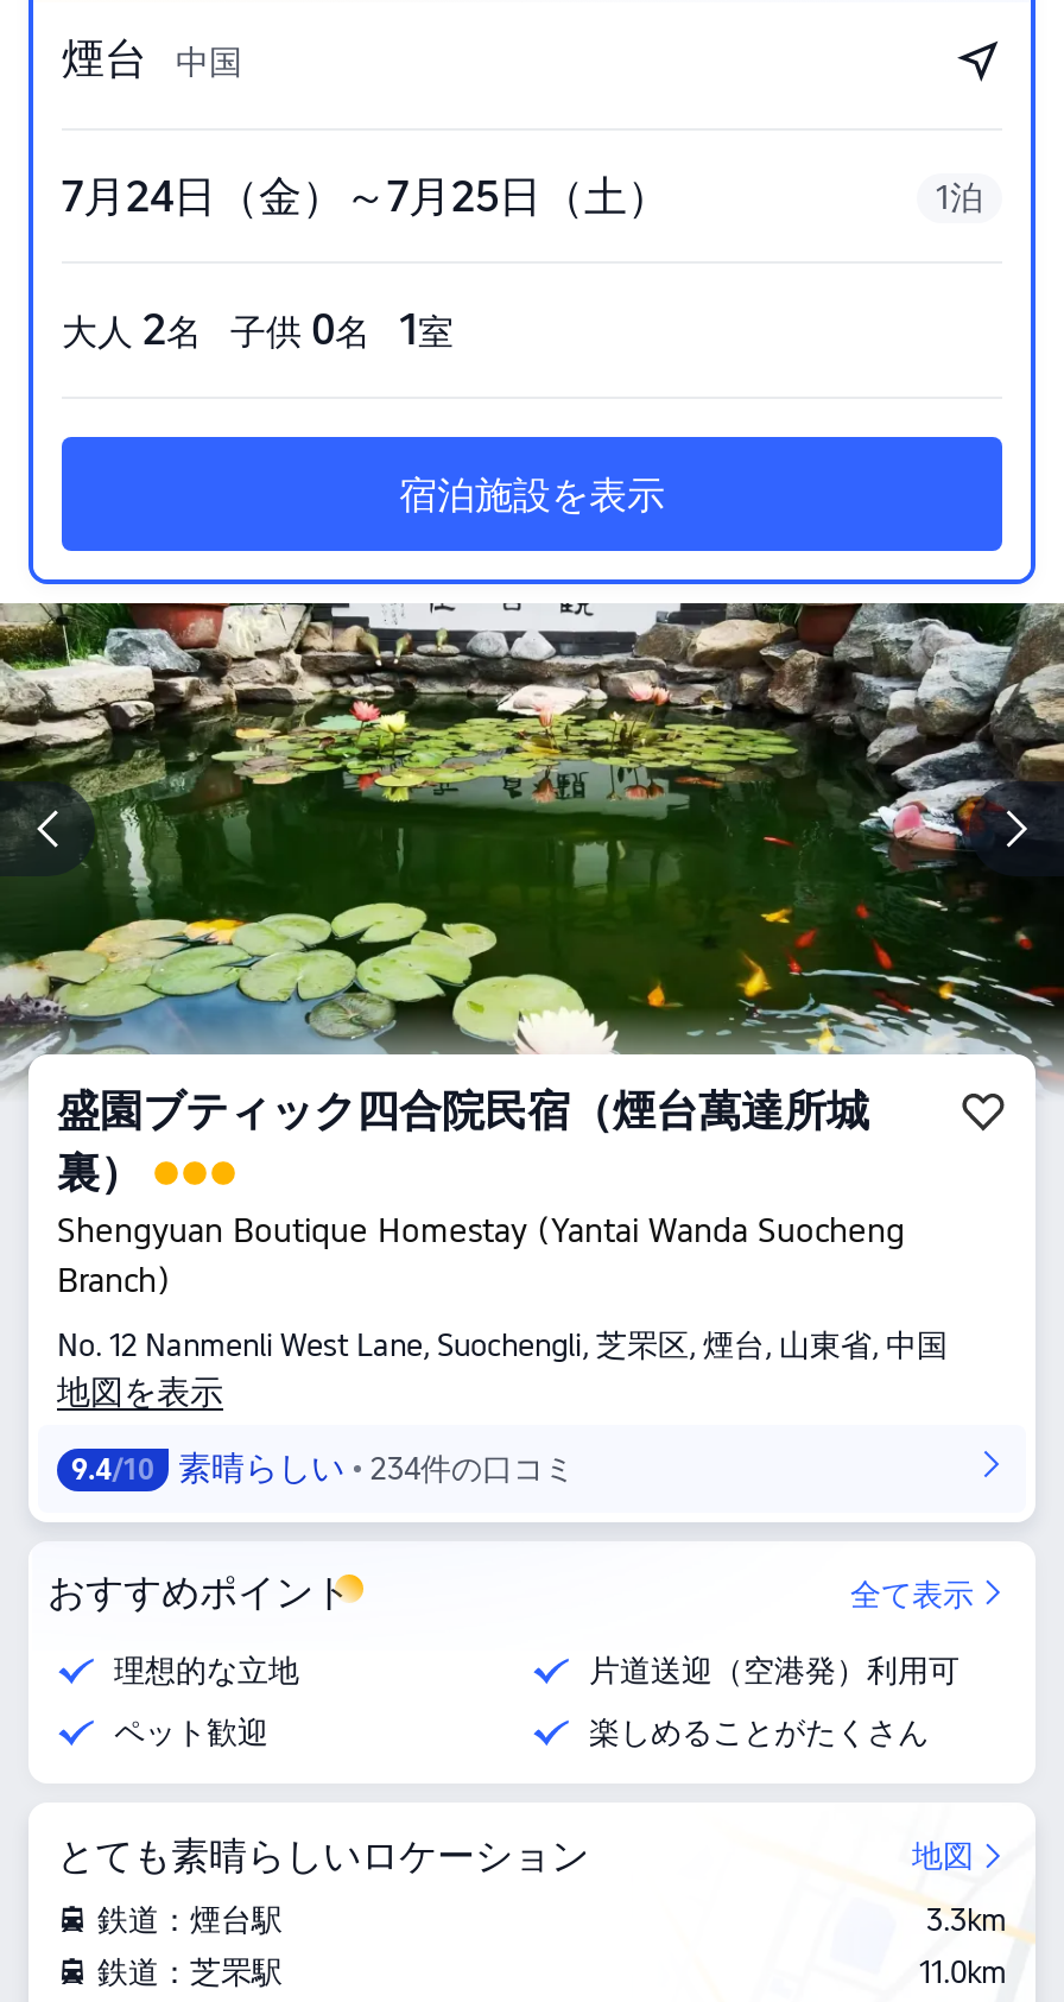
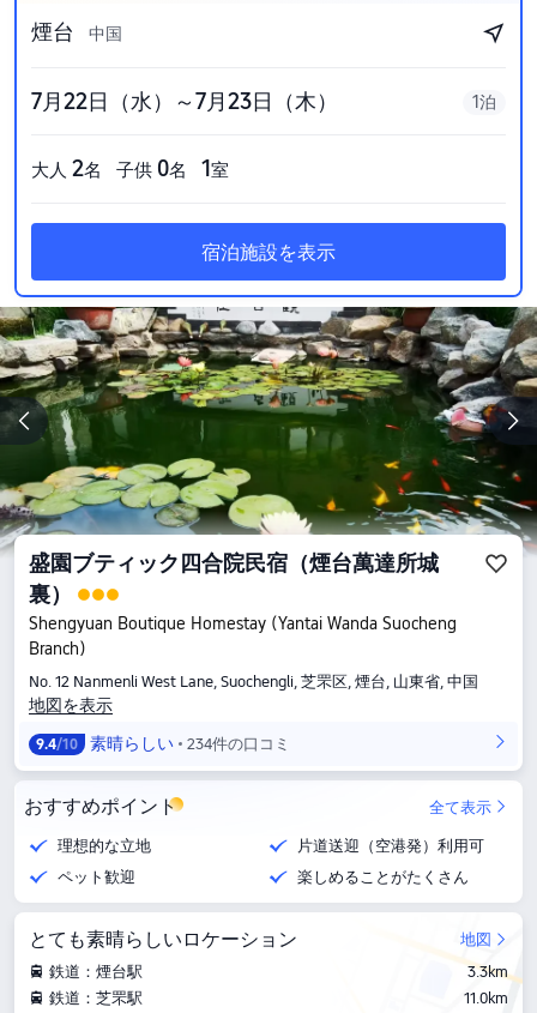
[62,171,670,221] 7月24日（金）～7月25日（土） -> [31,89,338,114] 7月22日（水）～7月23日（木）

